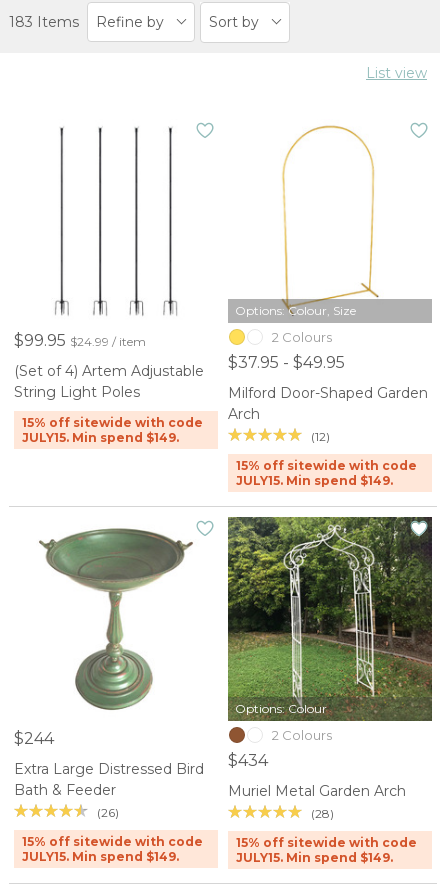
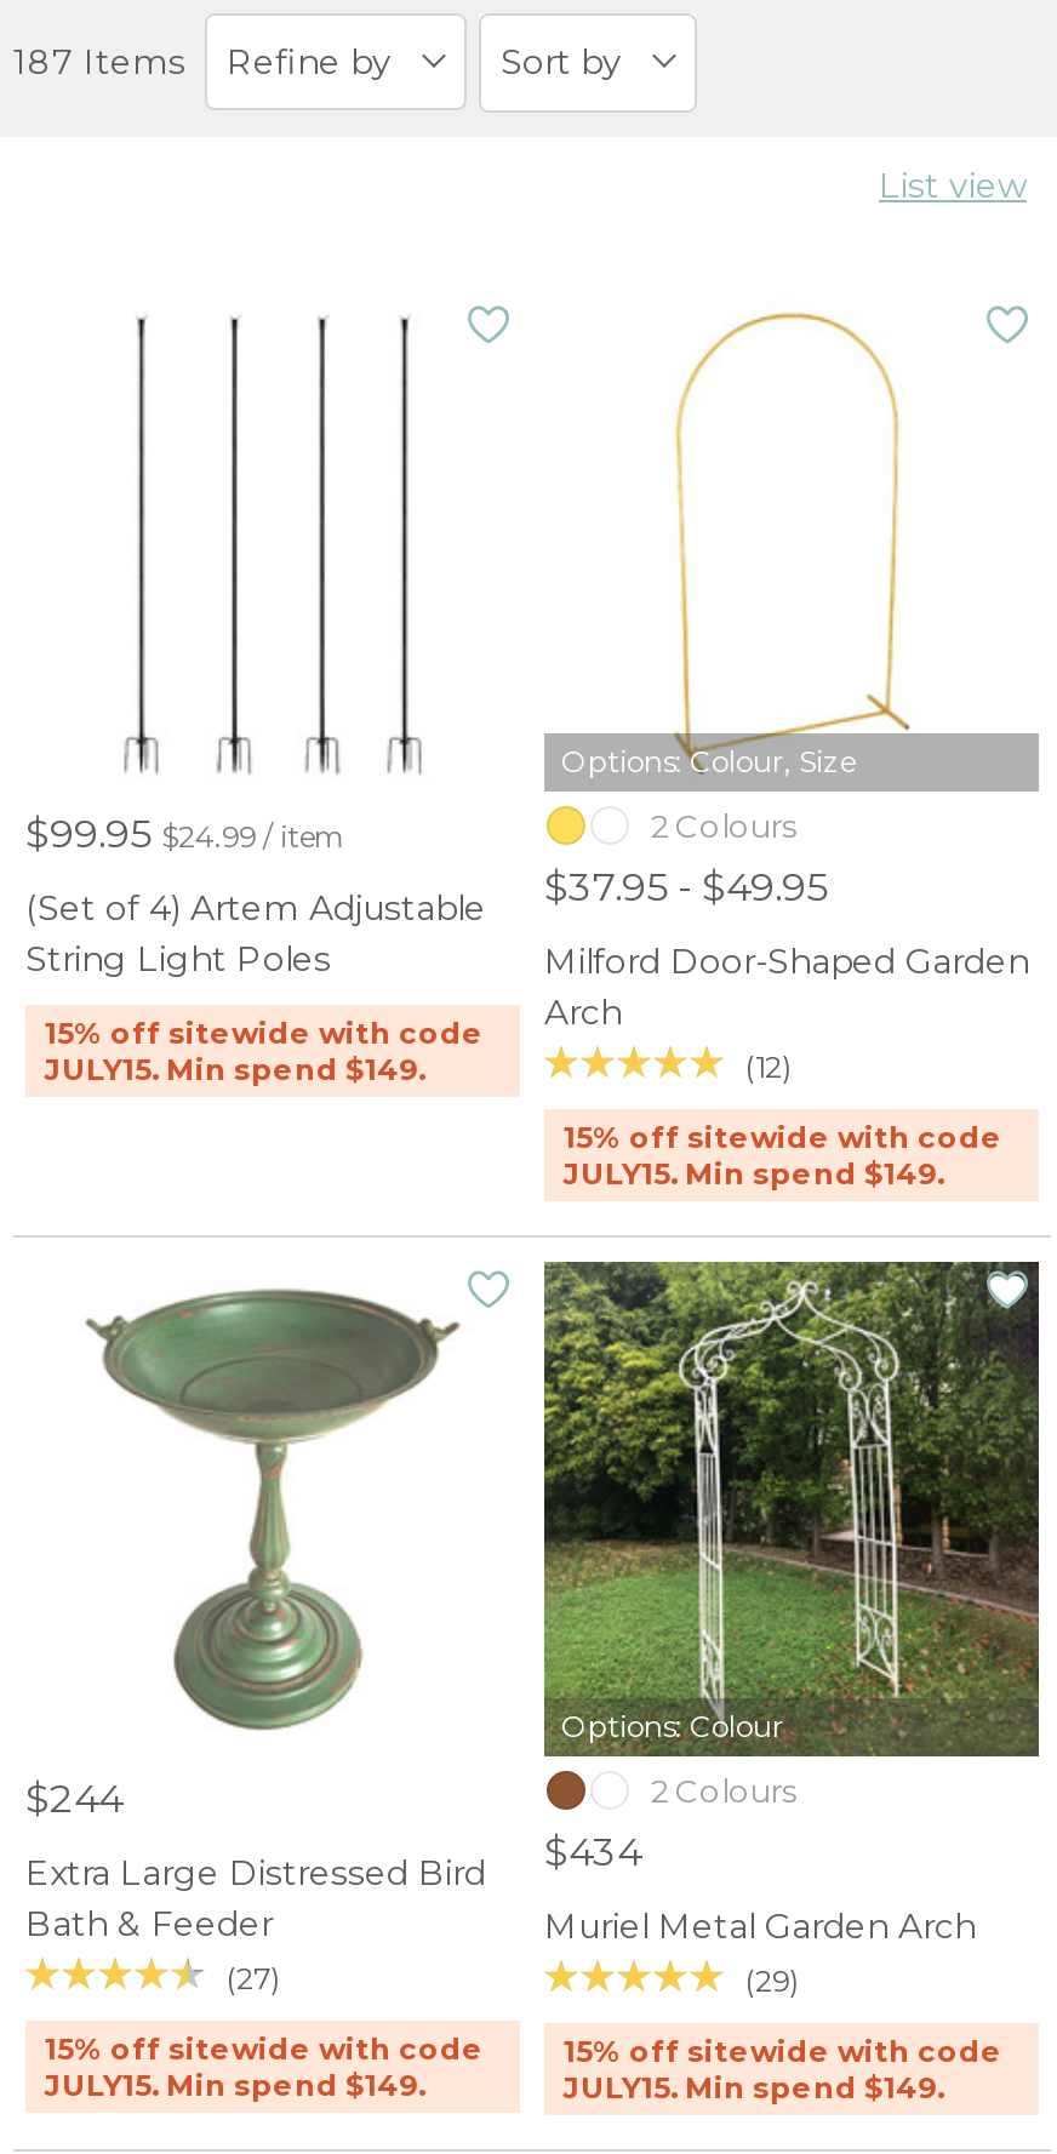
[9,13,164,31] 183 Items Refine by -> [13,40,392,84] 187 Items Refine by
[97,805,119,820] (26) -> [227,1960,280,1997] (27)
[311,806,334,821] (28) -> [745,1963,799,1999] (29)

